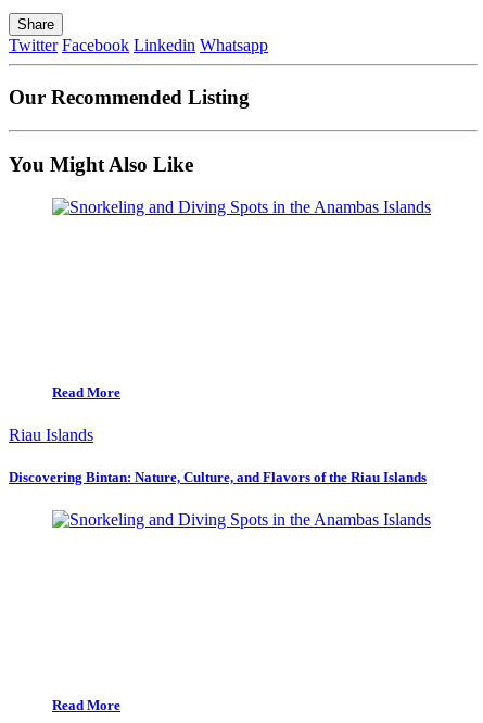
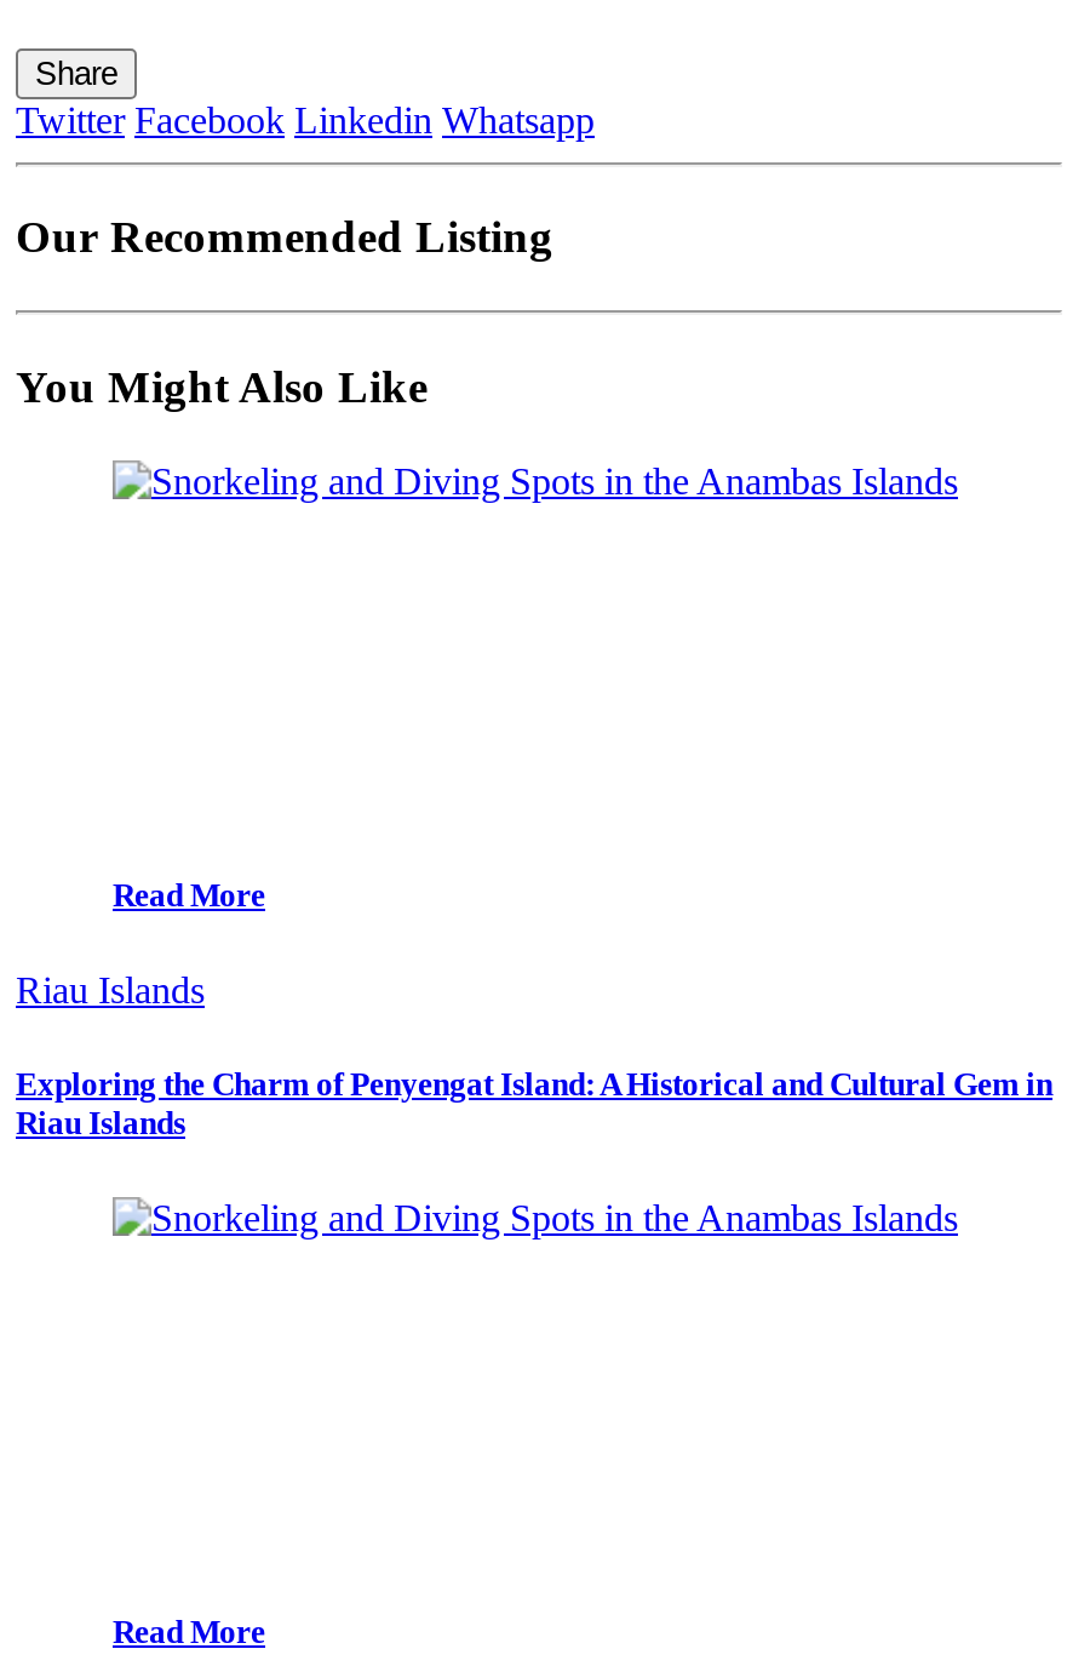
[9,469,427,485] Discovering Bintan: Nature, Culture, and Flavors of the Riau Islands -> [16,1066,1052,1142] Exploring the Charm of Penyengat Island: A Historical and Cultural Gem in | Riau Islands

